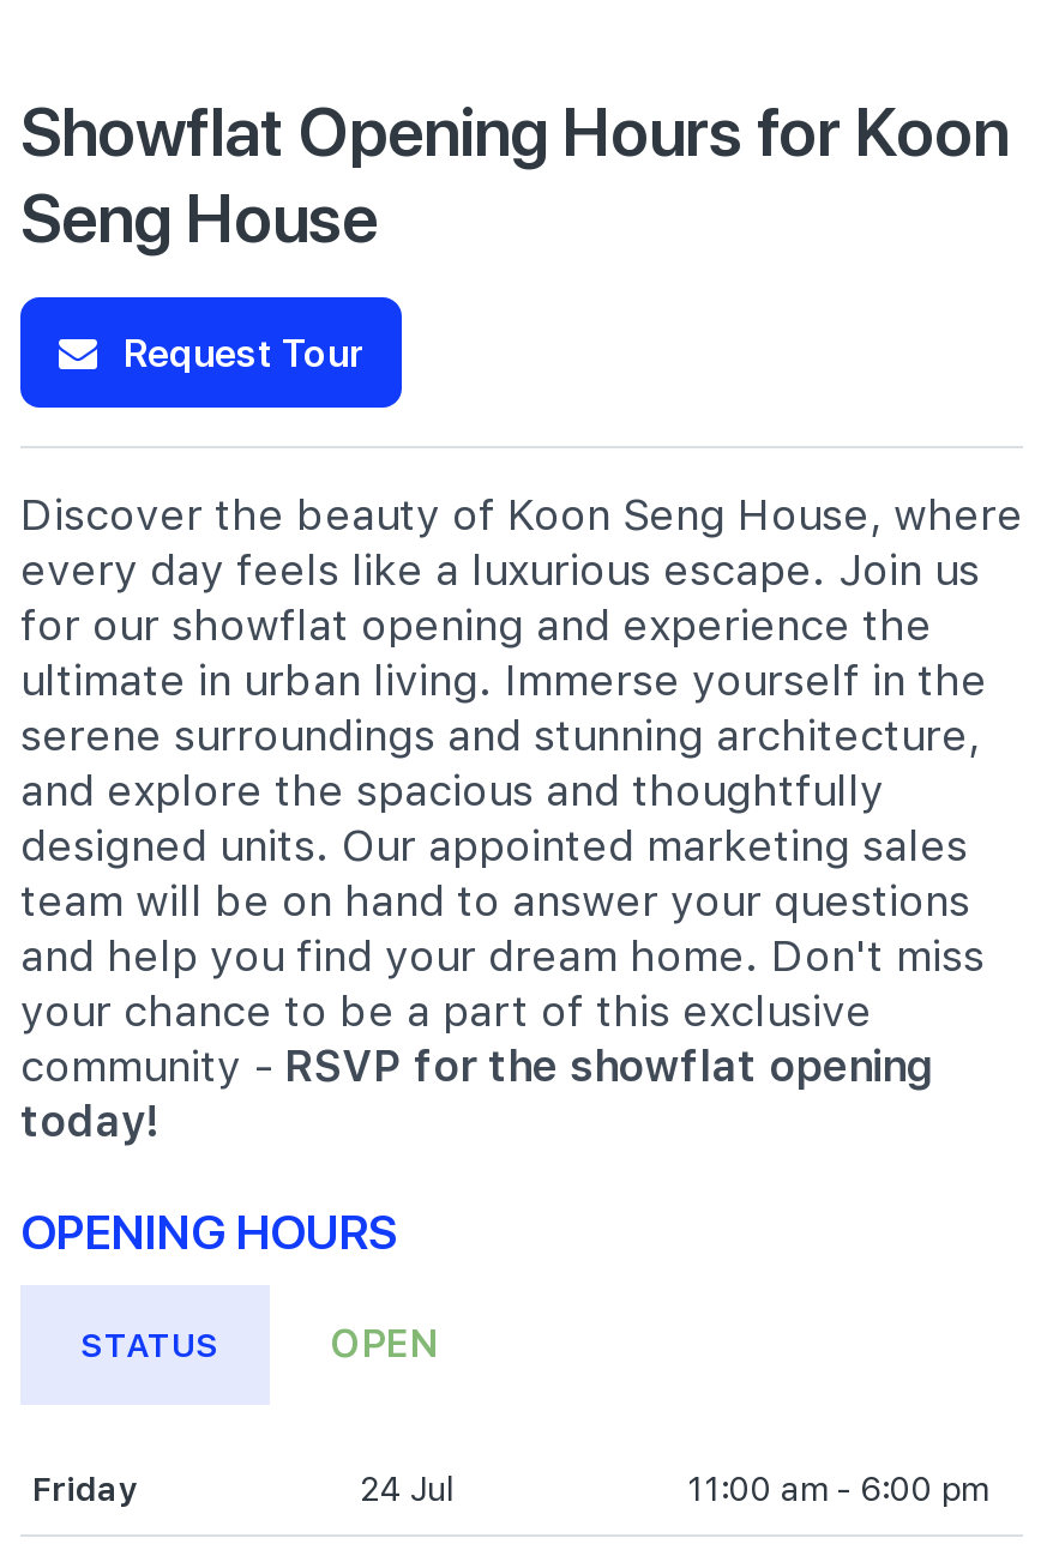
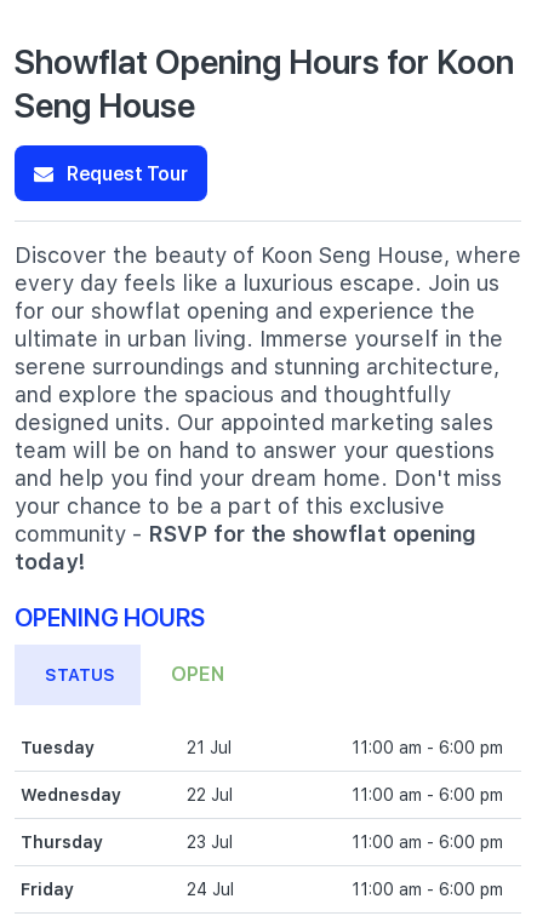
none -> [21,738,503,852] Tuesday | 21 Jul | 11:00 am - 6:00 pm | Wednesday | 22 Jul | 11:00 am - 6:00 pm | Thursday | 23 Jul | 11:00 am - 6:00 pm

